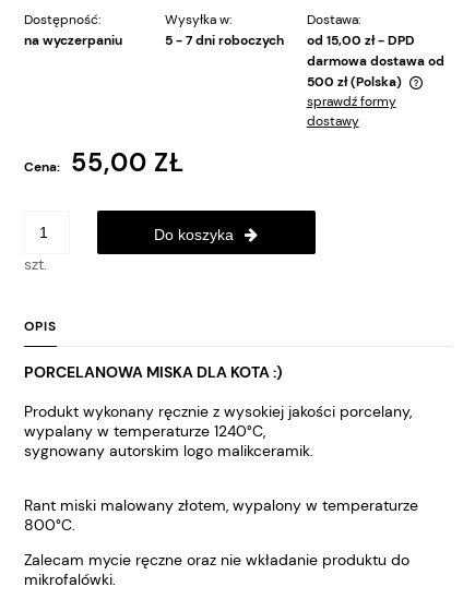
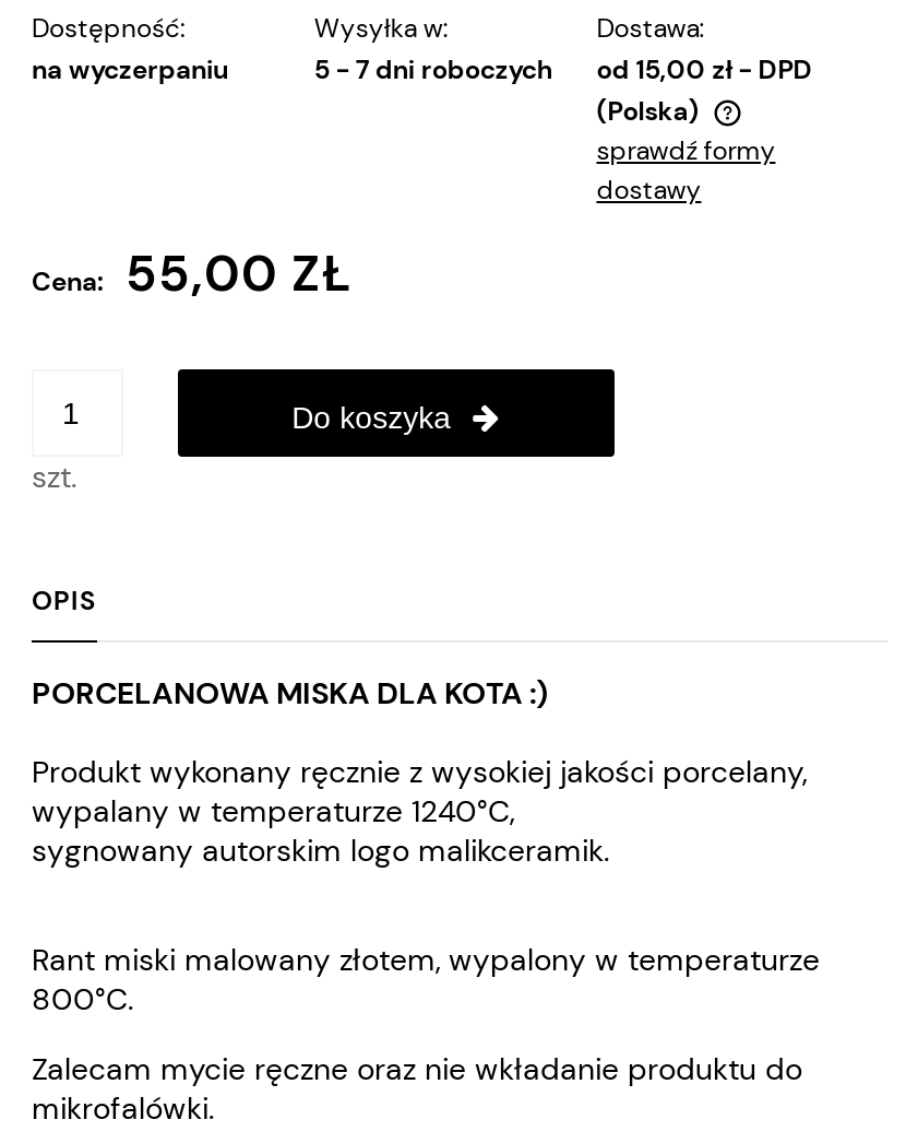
[307,52,444,91] darmowa dostawa od | 500 zł (Polska) -> [596,94,699,129] (Polska)

